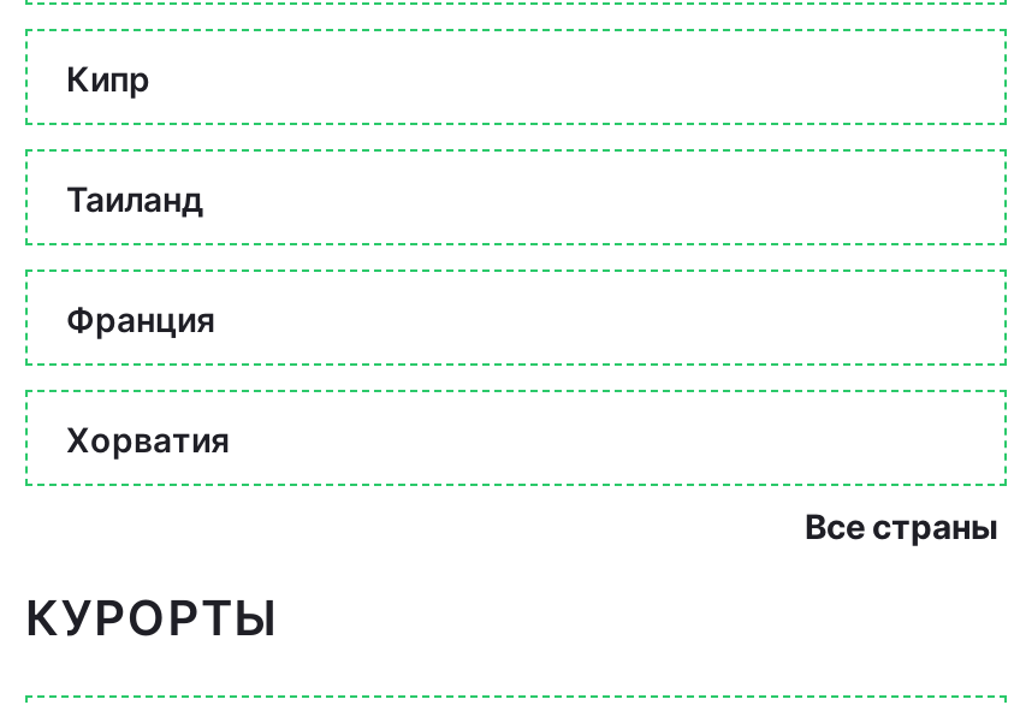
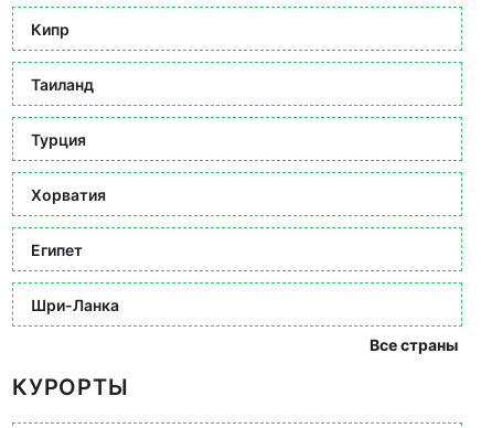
[66,297,215,338] Франция -> [31,130,86,148] Турция
none -> [31,240,119,314] Египет | Шри-Ланка

